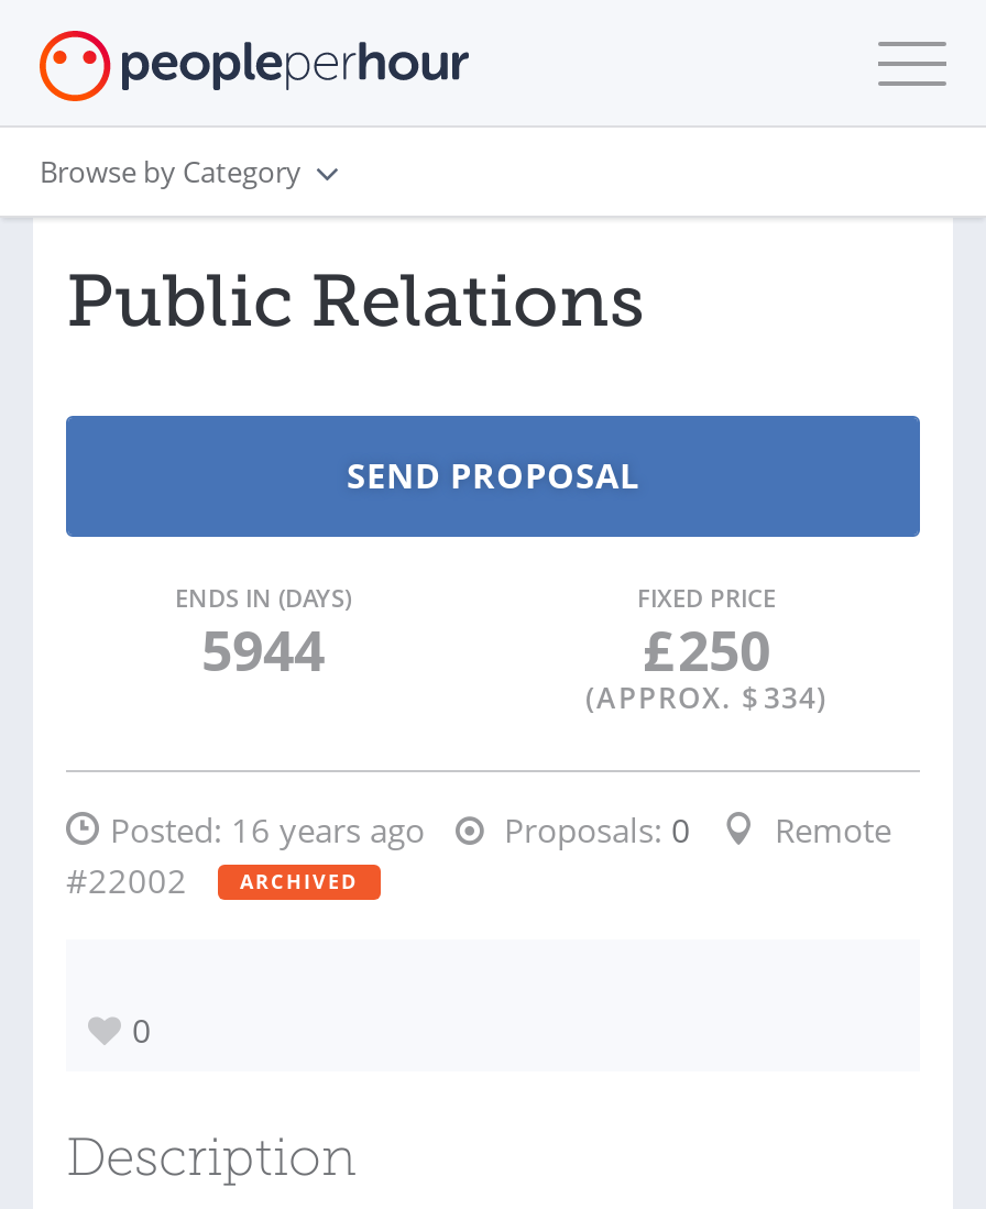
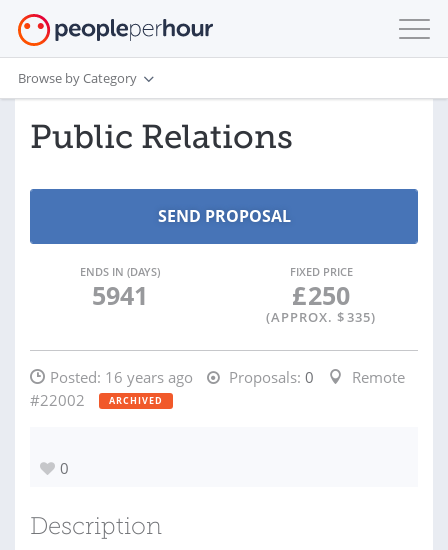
[201,612,325,686] 5944 -> [91,278,147,312] 5941
[585,678,828,717] (APPROX. $ 334) -> [266,308,376,326] (APPROX. $ 335)

